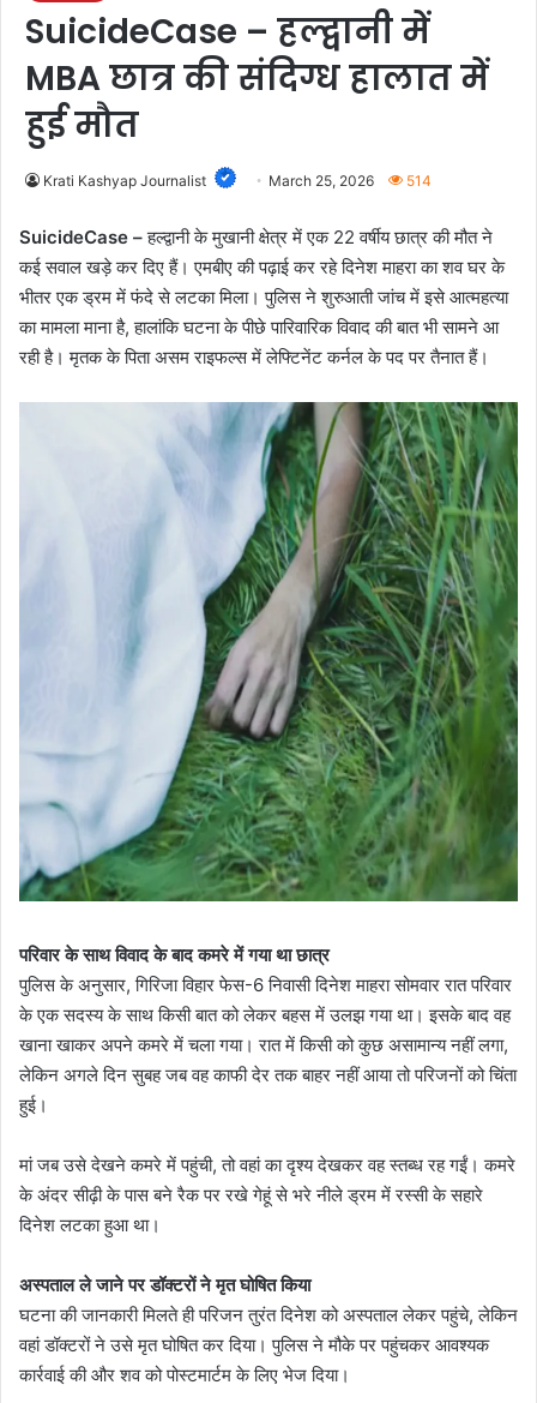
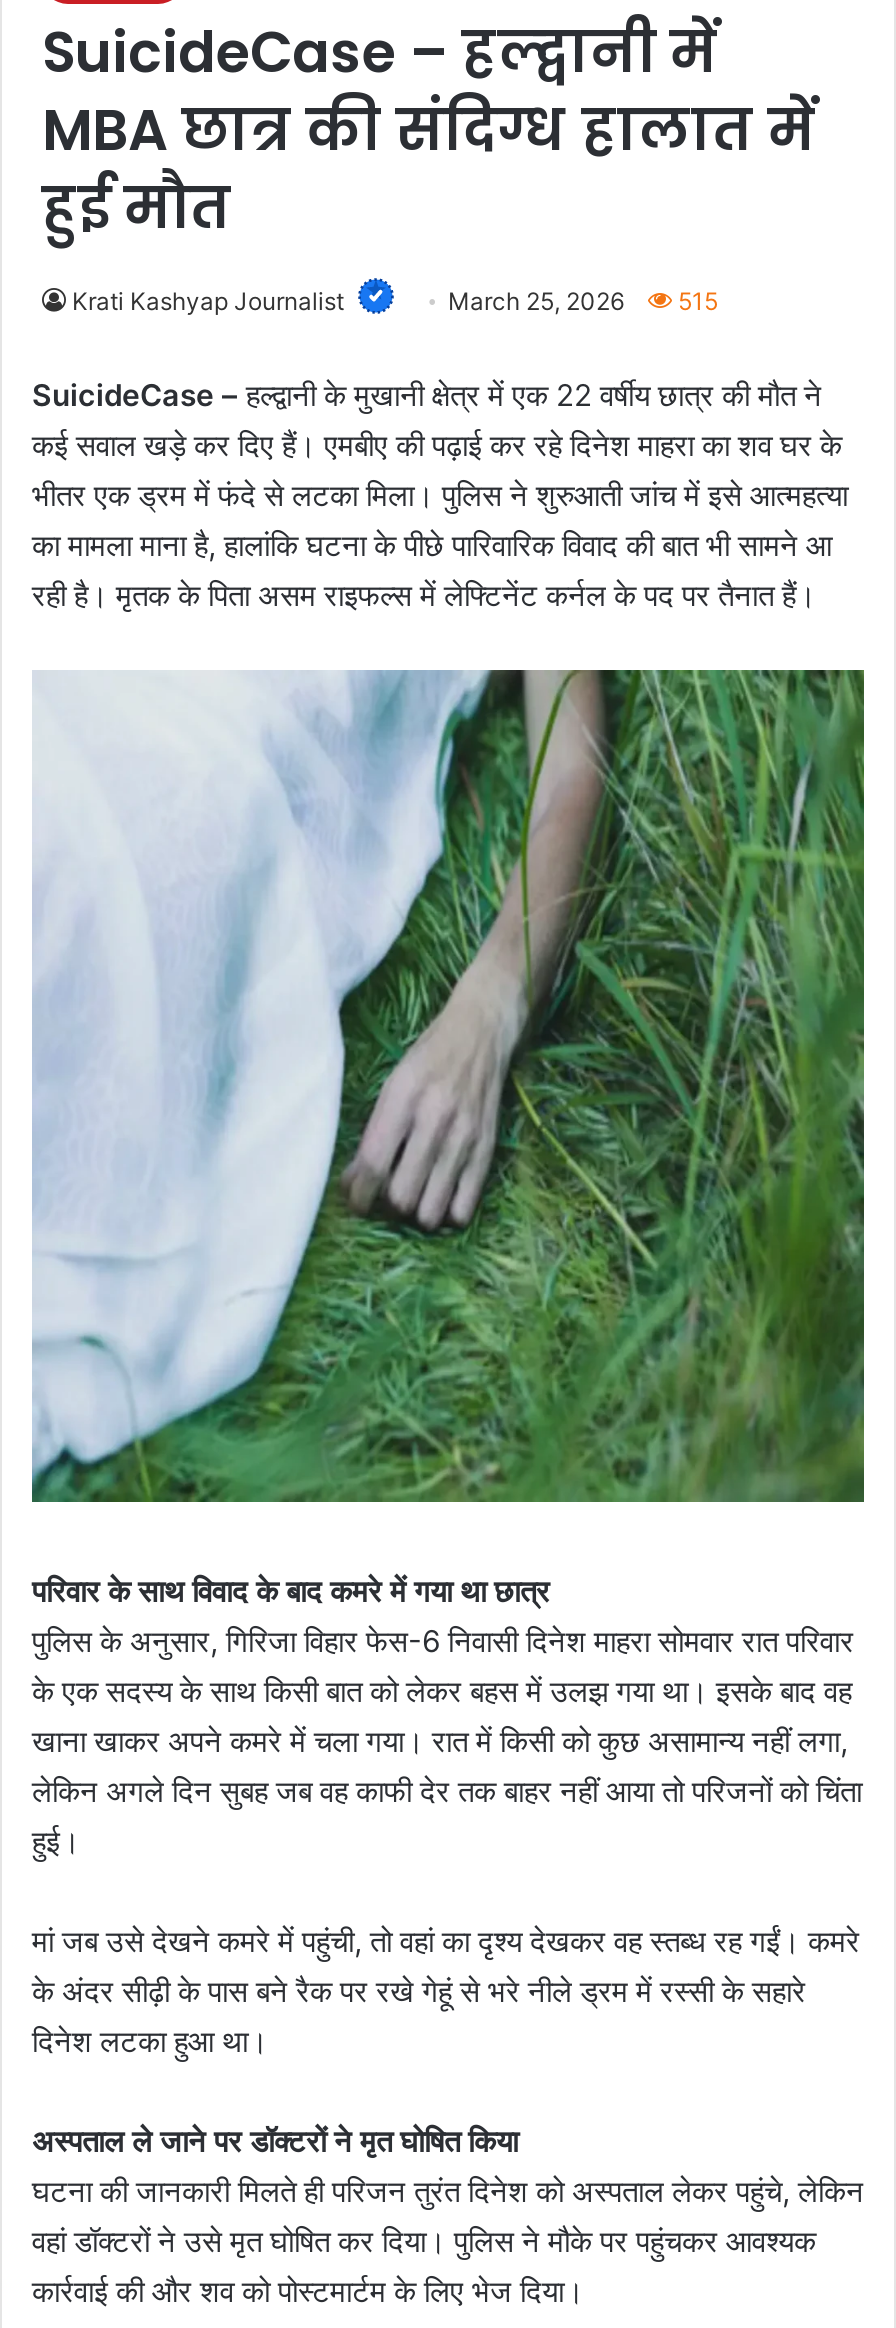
[268,172,432,190] March 25, 2026 514 -> [448,287,718,317] March 25, 2026 515

